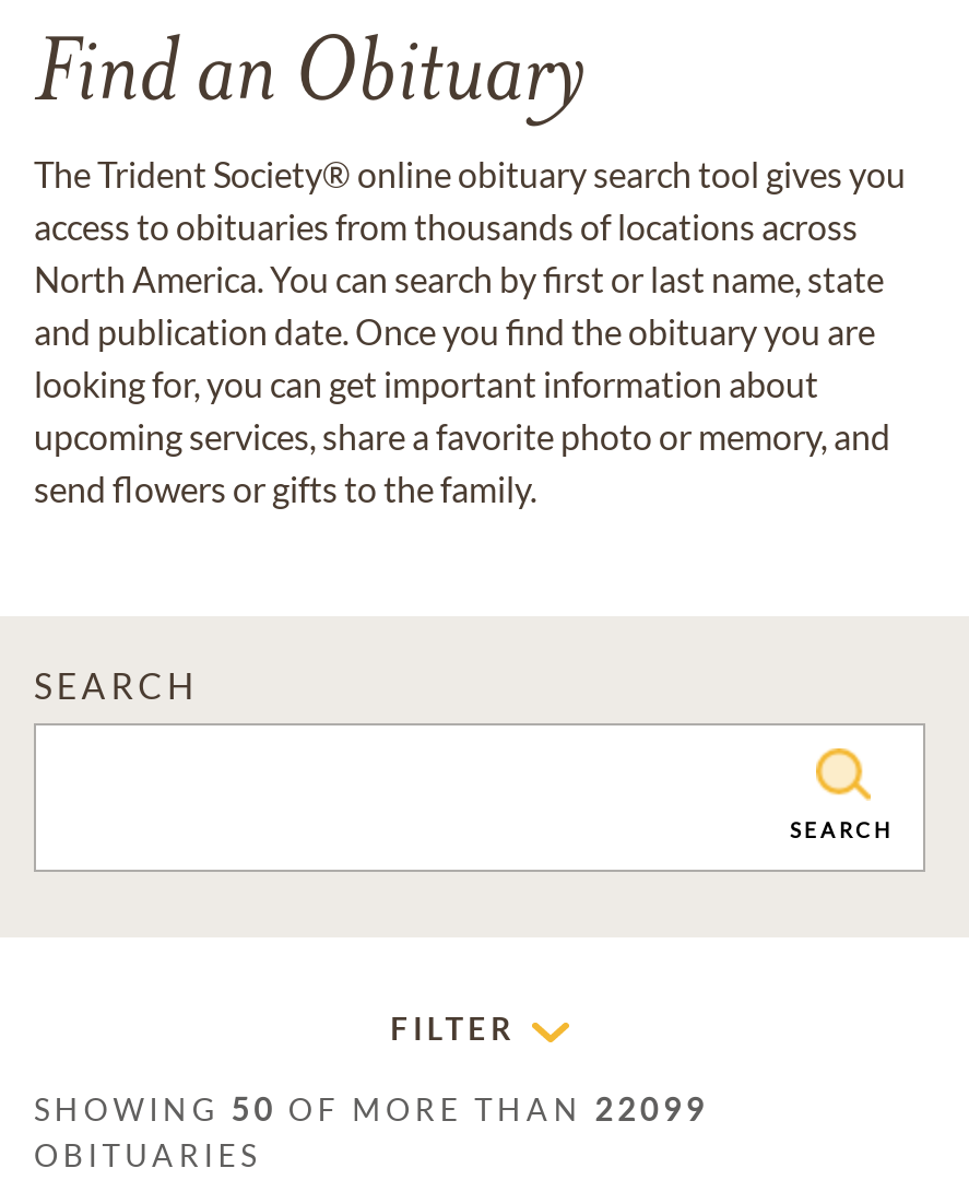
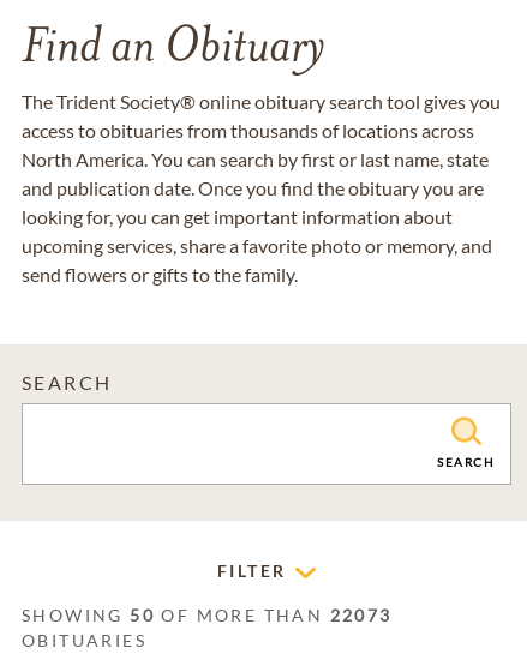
[34,1090,708,1128] SHOWING 50 OF MORE THAN 22099 -> [22,605,392,625] SHOWING 50 OF MORE THAN 22073

